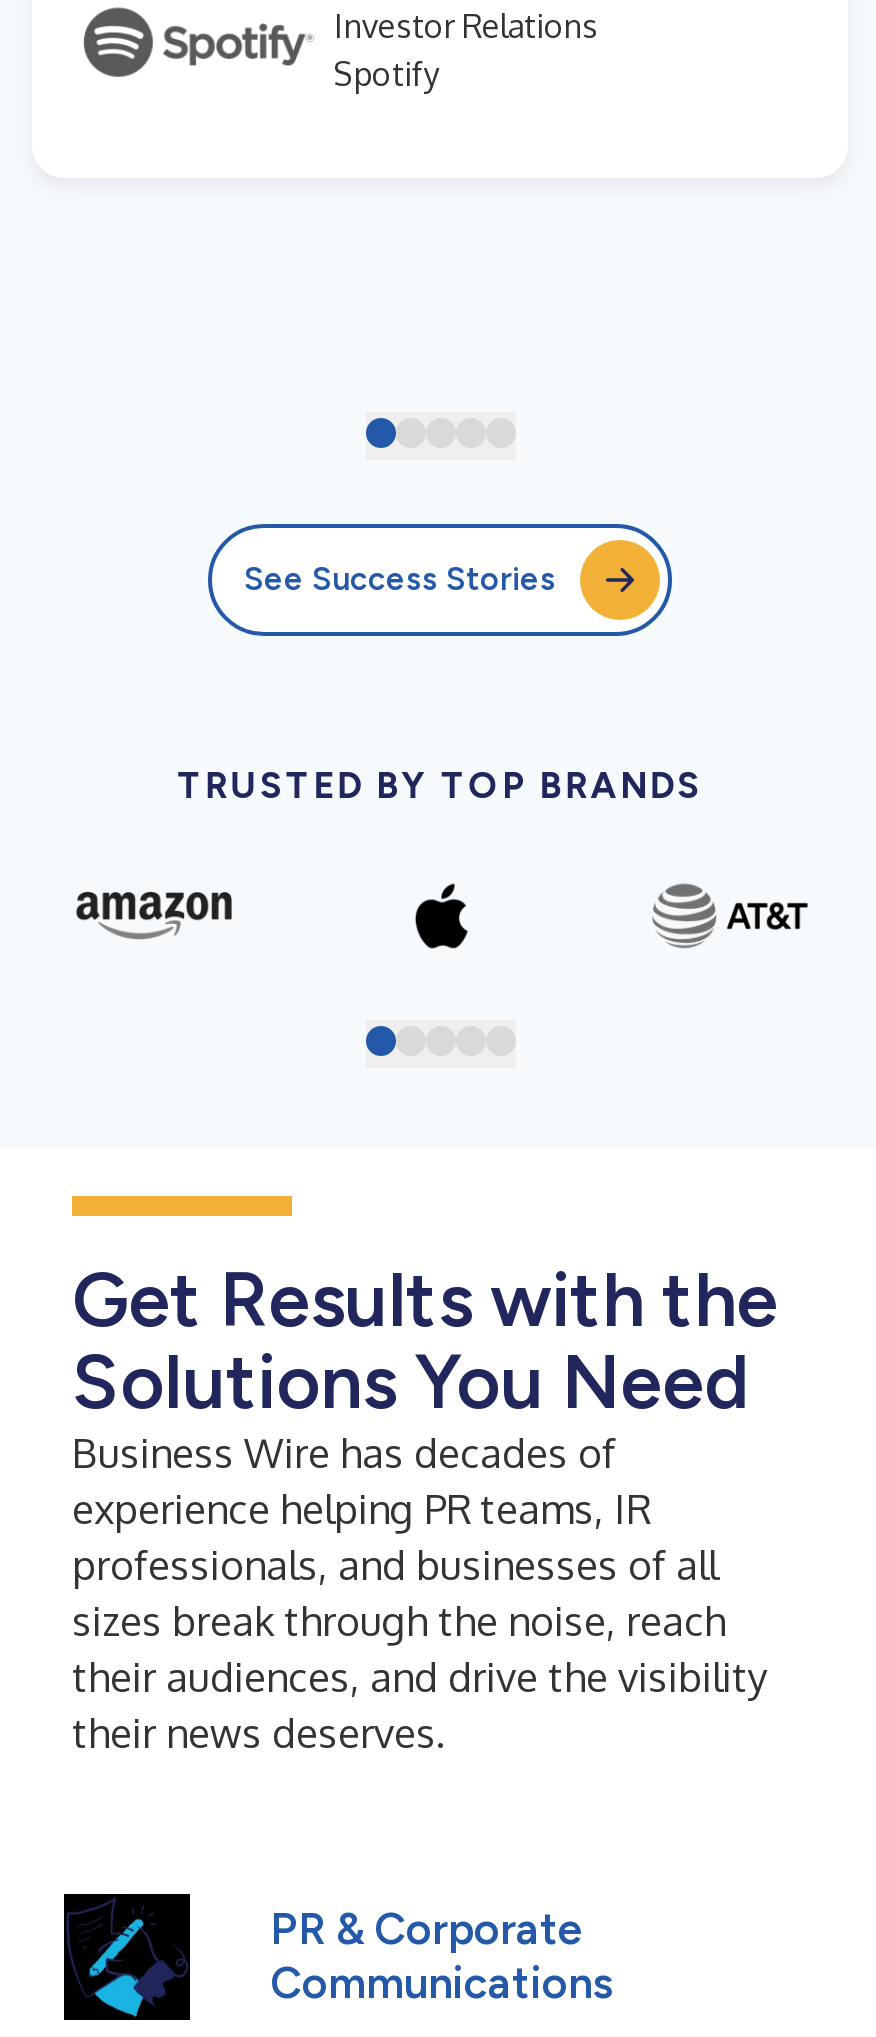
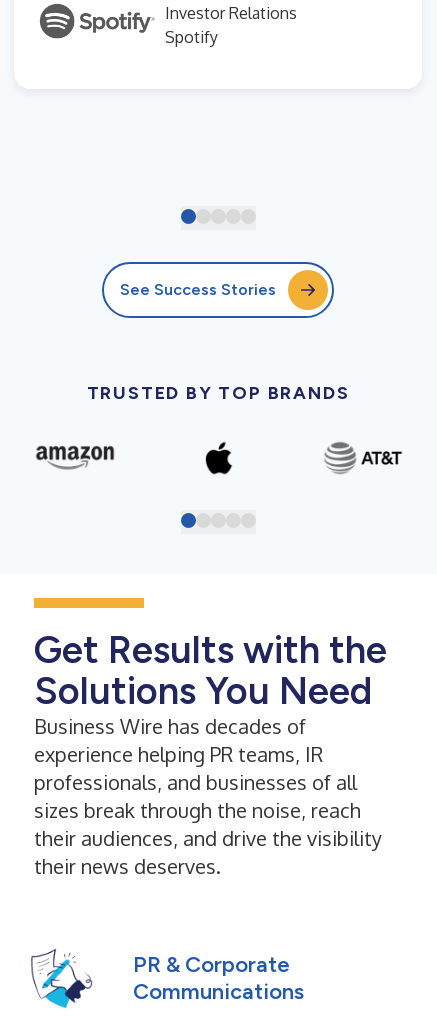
[62,1892,192,2022] [image] -> [30,947,93,1010] [image]

